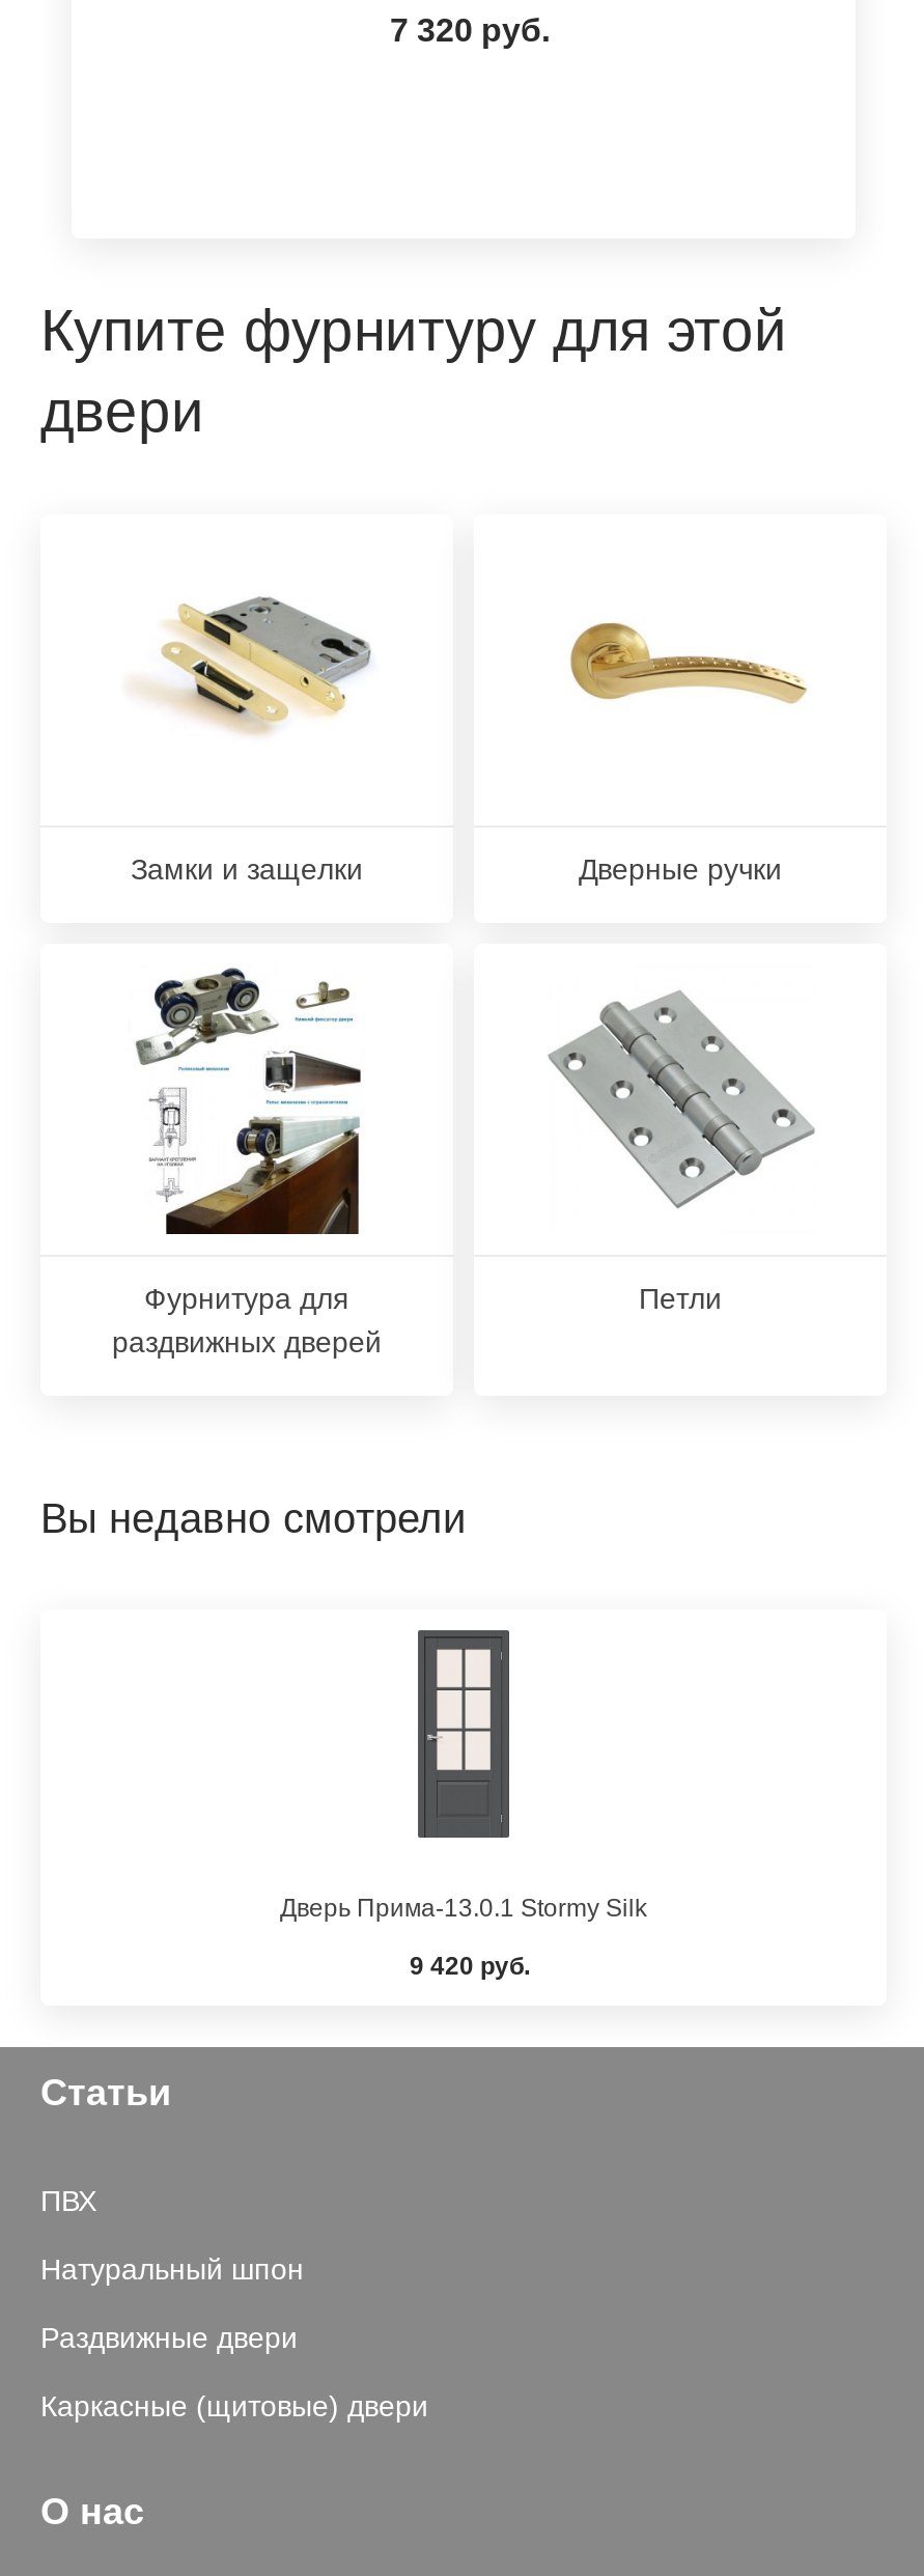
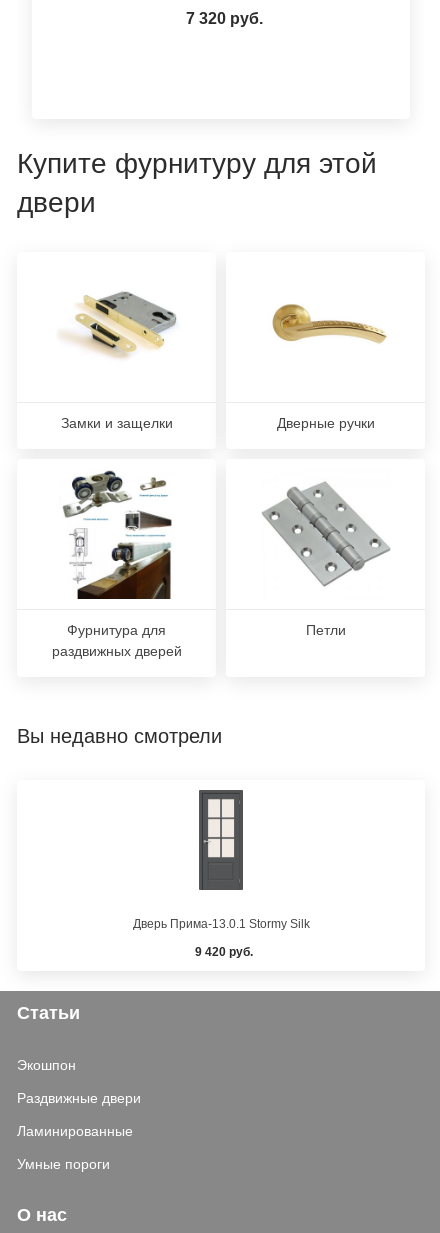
[40,2184,304,2286] ПВХ | Натуральный шпон -> [17,1057,76,1073] Экошпон
moved [40,2321,298,2354] -> [17,1090,141,1106]: Раздвижные двери
[40,2389,428,2423] Каркасные (щитовые) двери -> [17,1123,133,1172] Ламинированные | Умные пороги

